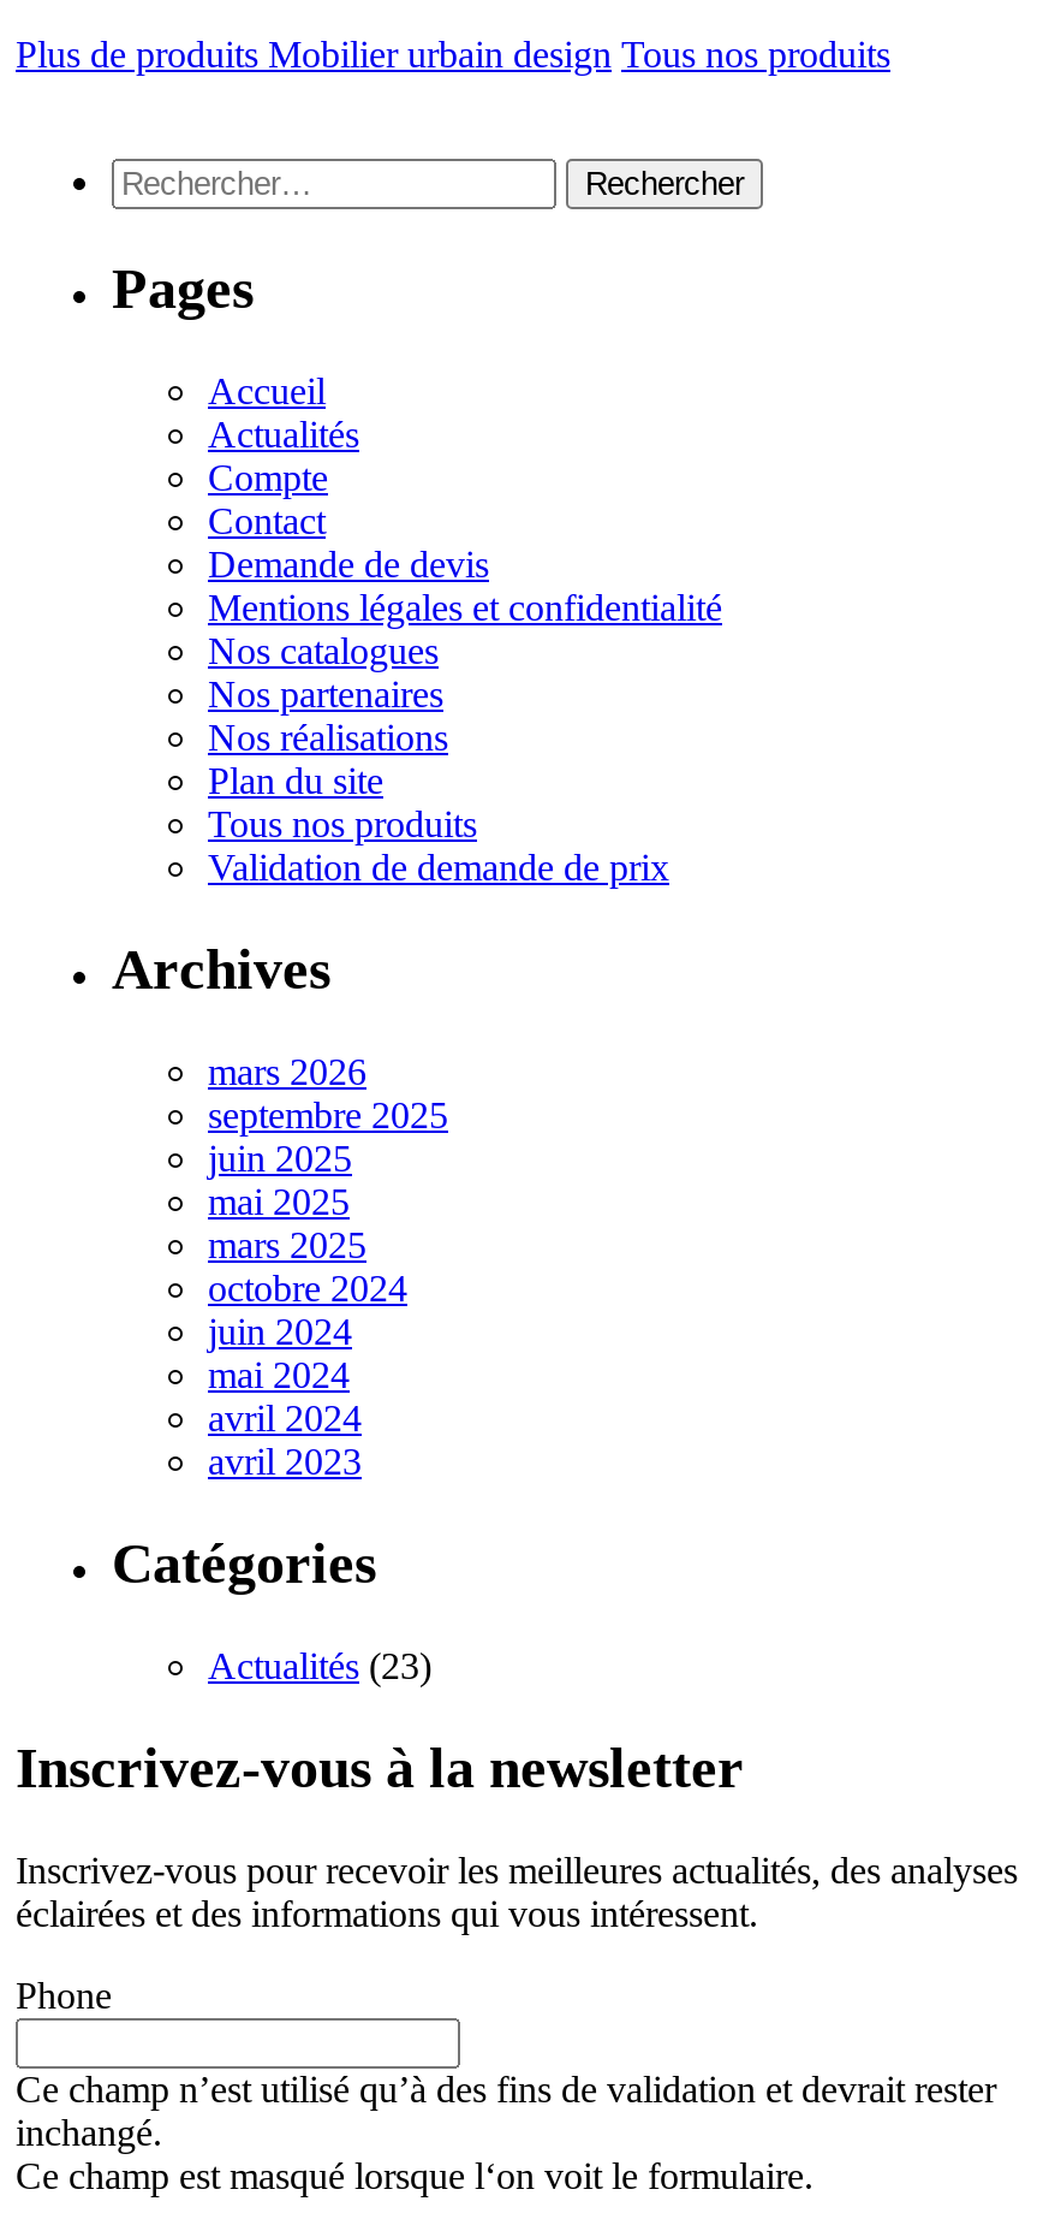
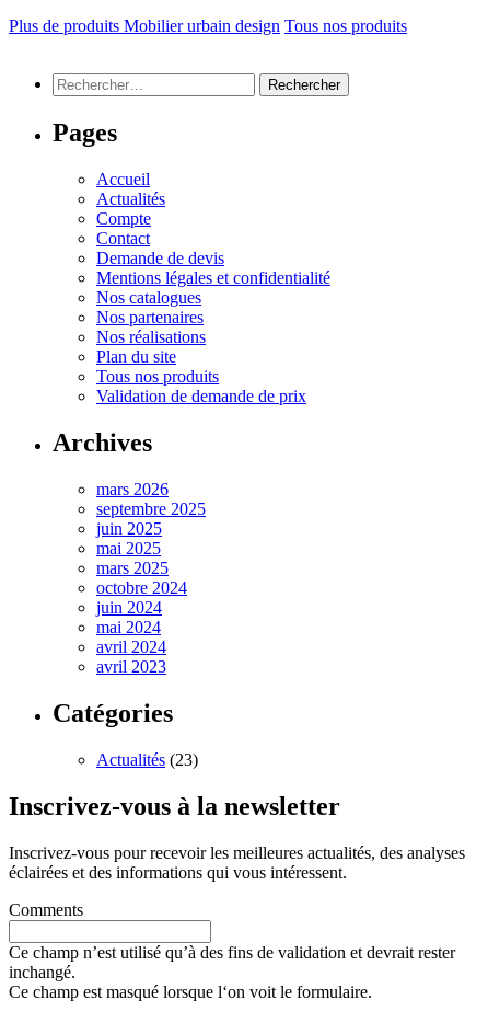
[16,1974,112,2015] Phone -> [9,900,83,919] Comments

